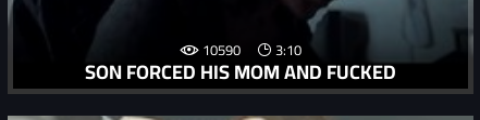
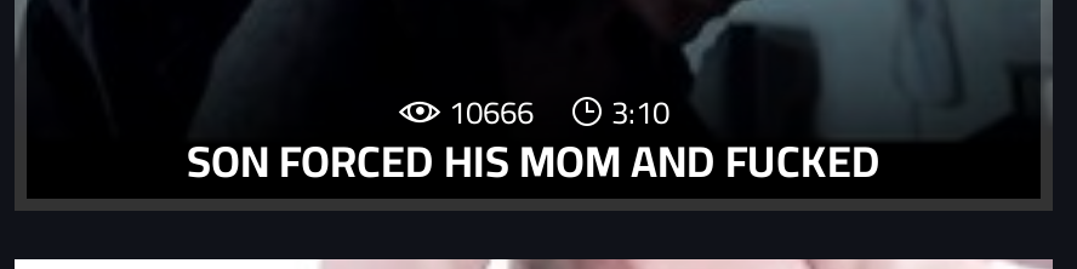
[202,37,301,62] 10590 3:10 -> [449,82,669,140] 10666 3:10

